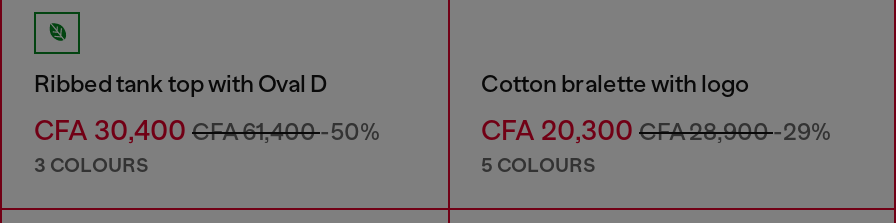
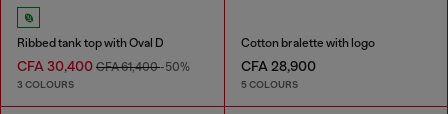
[481,113,831,145] CFA 20,300 CFA 28,900-29% -> [240,58,315,74] CFA 28,900

